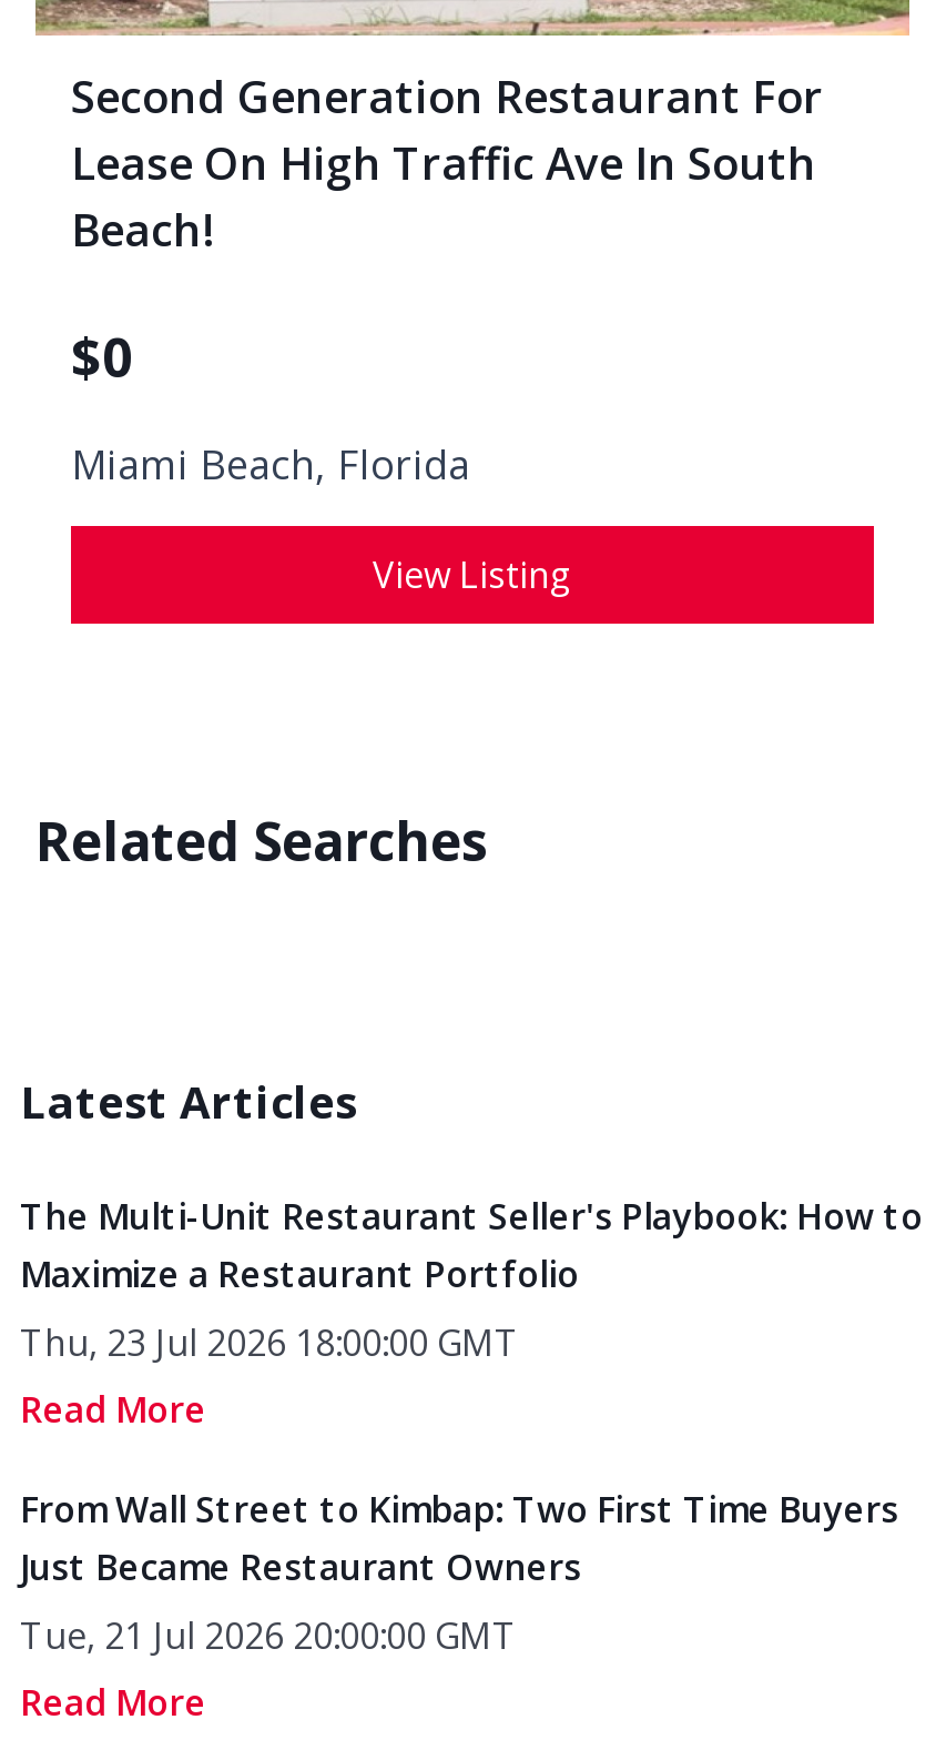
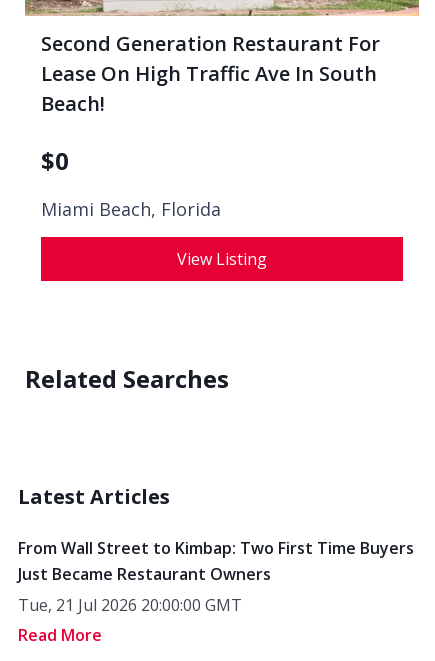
[20,1192,923,1434] The Multi-Unit Restaurant Seller's Playbook: How to | Maximize a Restaurant Portfolio | Thu, 23 Jul 2026 18:00:00 GMT | Read More -> none

